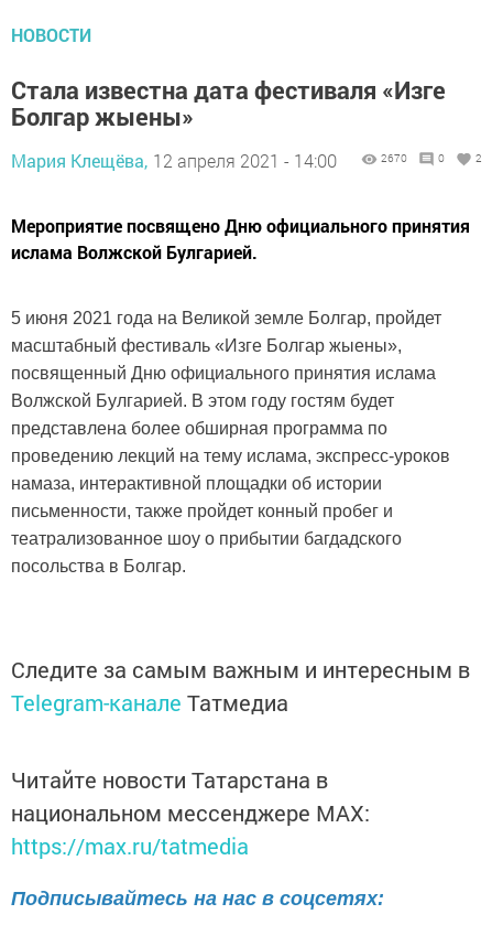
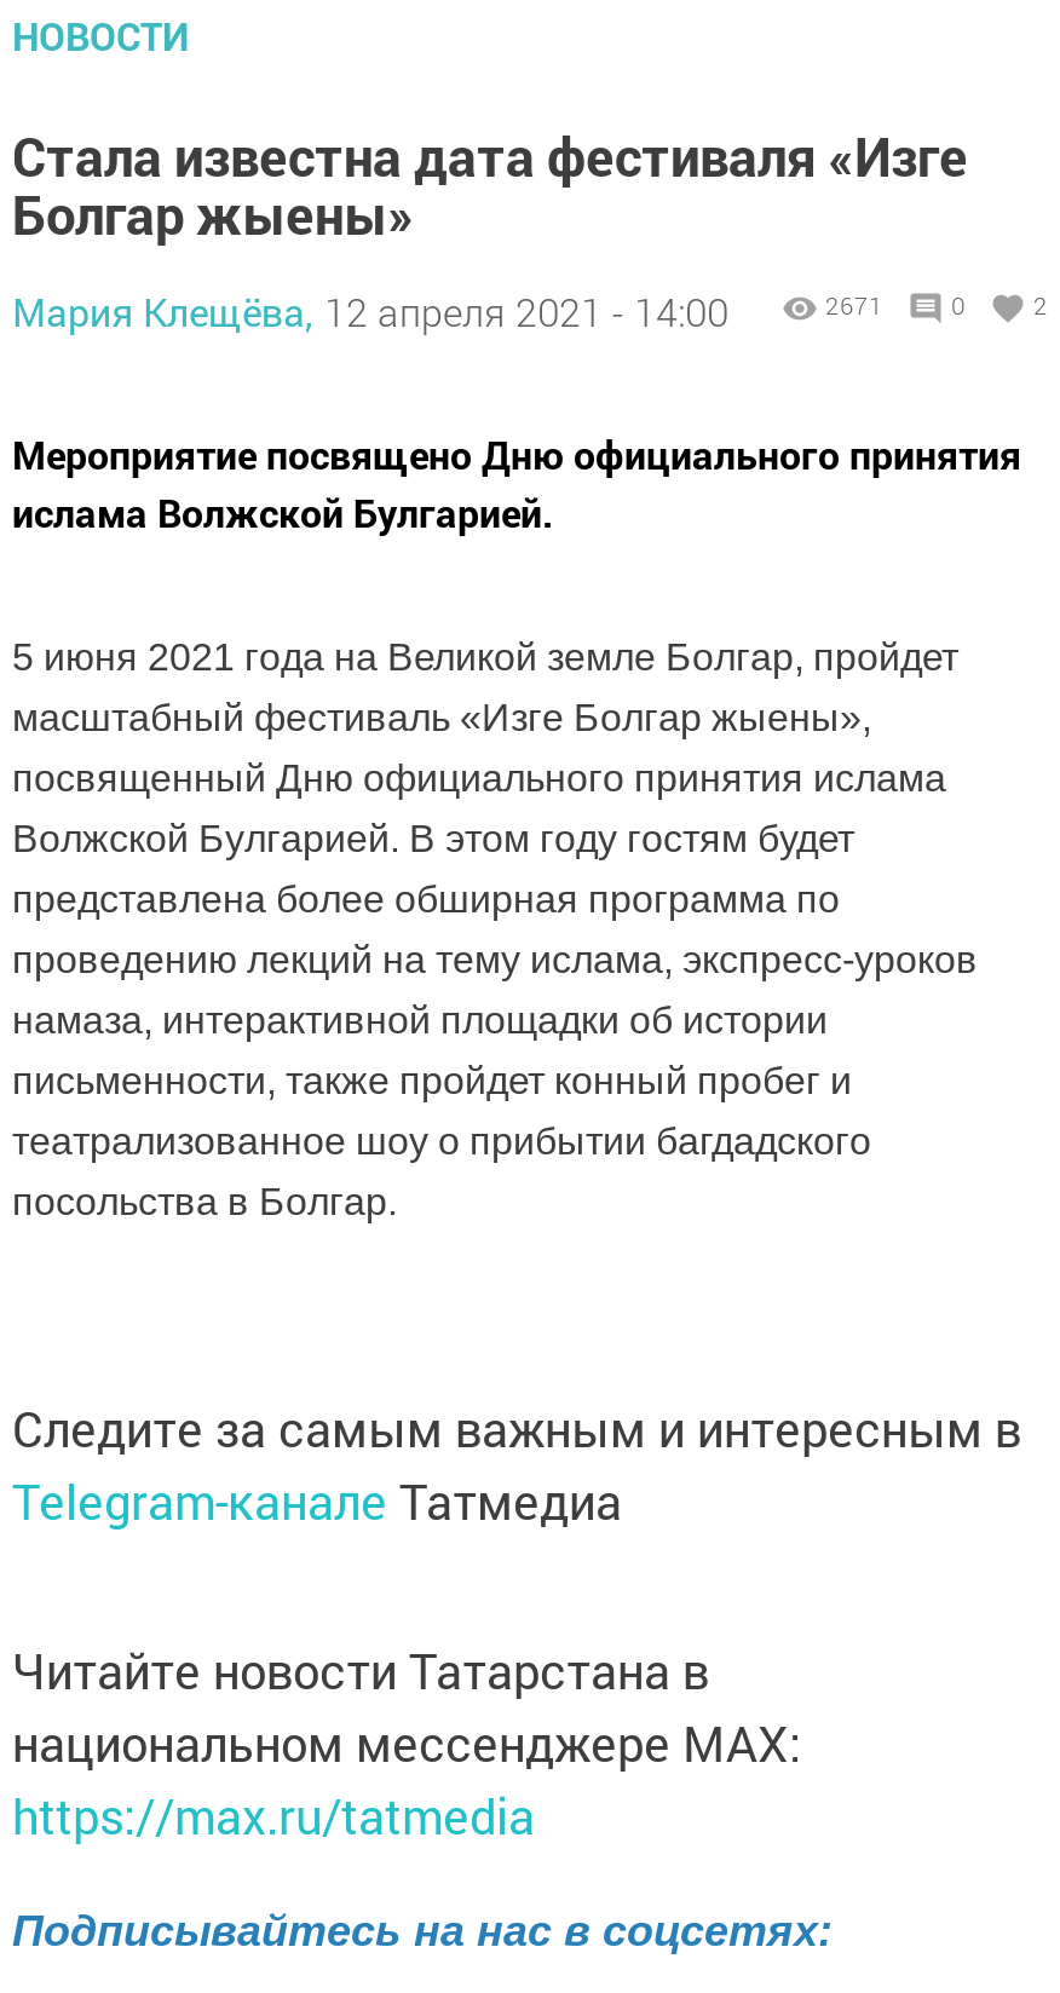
[381,151,407,166] 2670 -> [825,291,883,323] 2671

